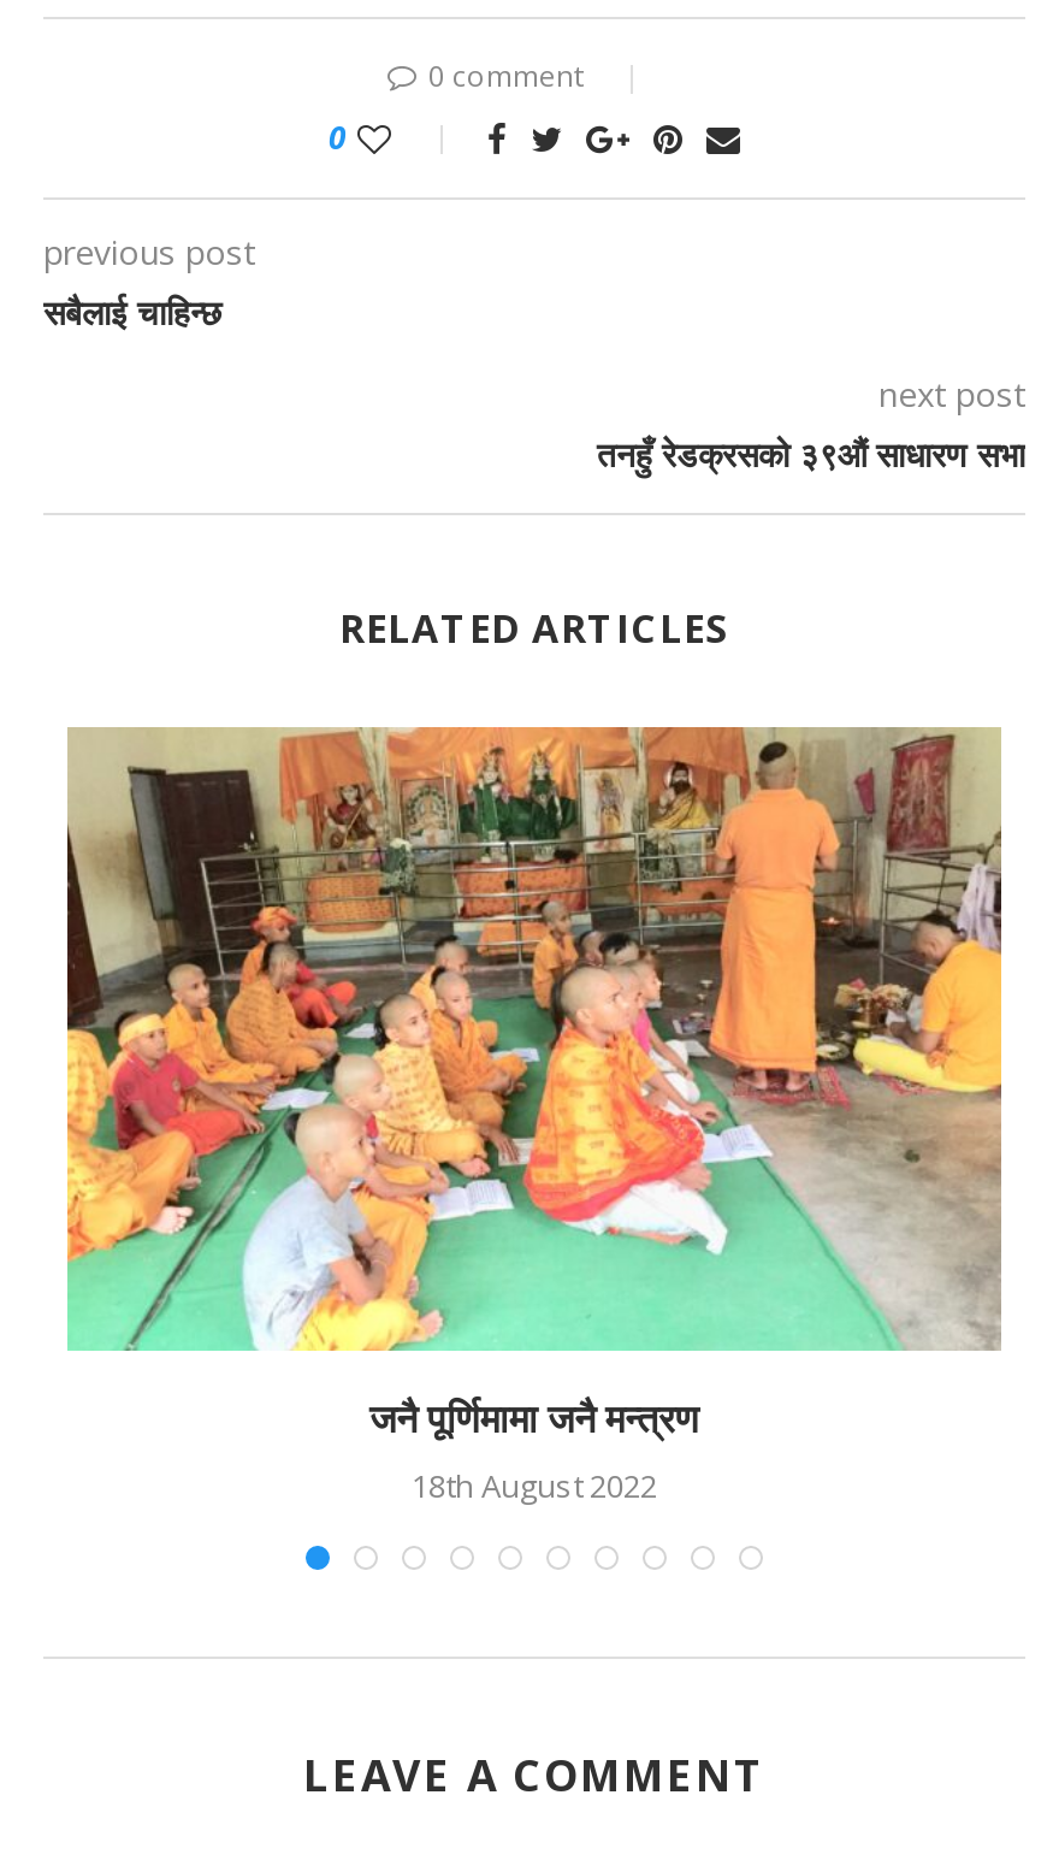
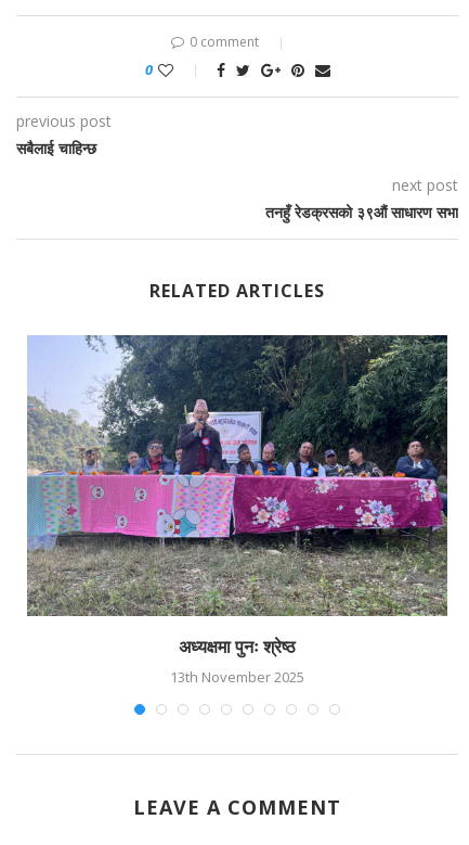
[65,725,1004,1507] [image] | जनै पूर्णिमामा जनै मन्त्रण | 18th August 2022 -> [26,334,448,687] [image] | अध्यक्षमा पुनः श्रेष्ठ | 13th November 2025

